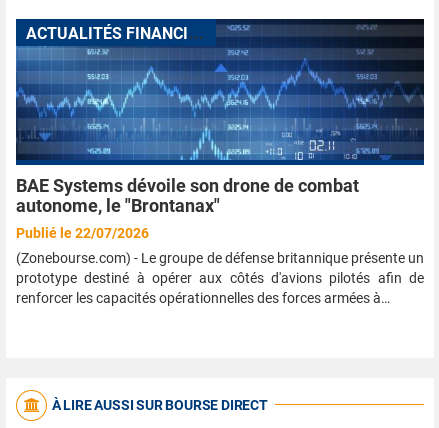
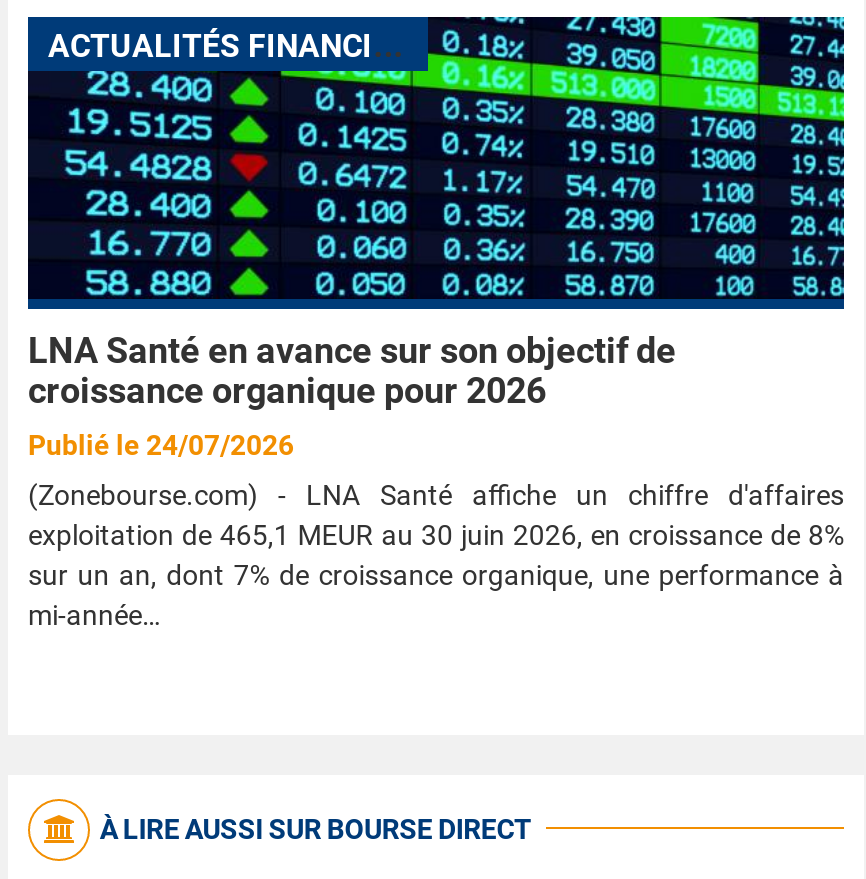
[15,18,425,241] [image] | BAE Systems dévoile son drone de combat | autonome, le "Brontanax" | Publié le 22/07/2026 -> [26,15,846,462] [image] | LNA Santé en avance sur son objectif de | croissance organique pour 2026 | Publié le 24/07/2026
[16,250,424,306] (Zonebourse.com) - Le groupe de défense britannique présente un | prototype destiné à opérer aux côtés d'avions pilotés afin de | renforcer les capacités opérationnelles des forces armées à… -> [28,480,844,632] (Zonebourse.com) - LNA Santé affiche un chiffre d'affaires | exploitation de 465,1 MEUR au 30 juin 2026, en croissance de 8% | sur un an, dont 7% de croissance organique, une performance à | mi-année…

